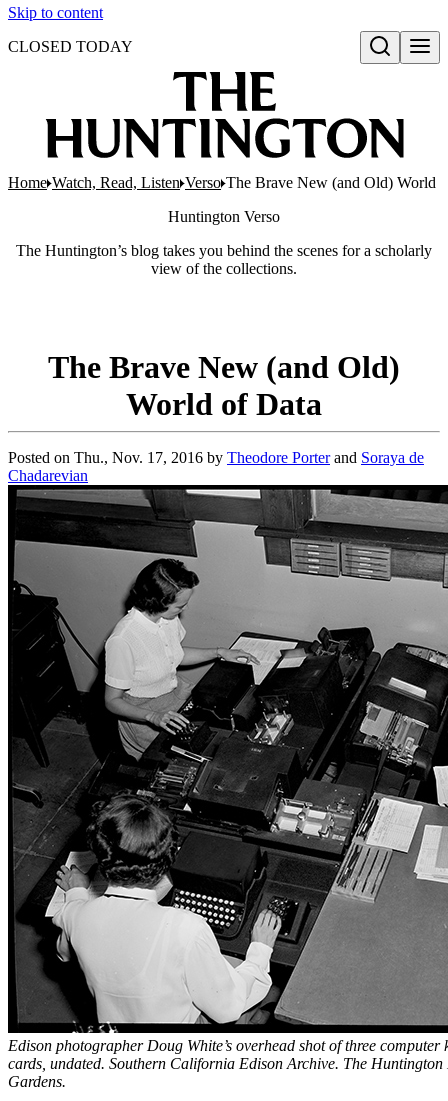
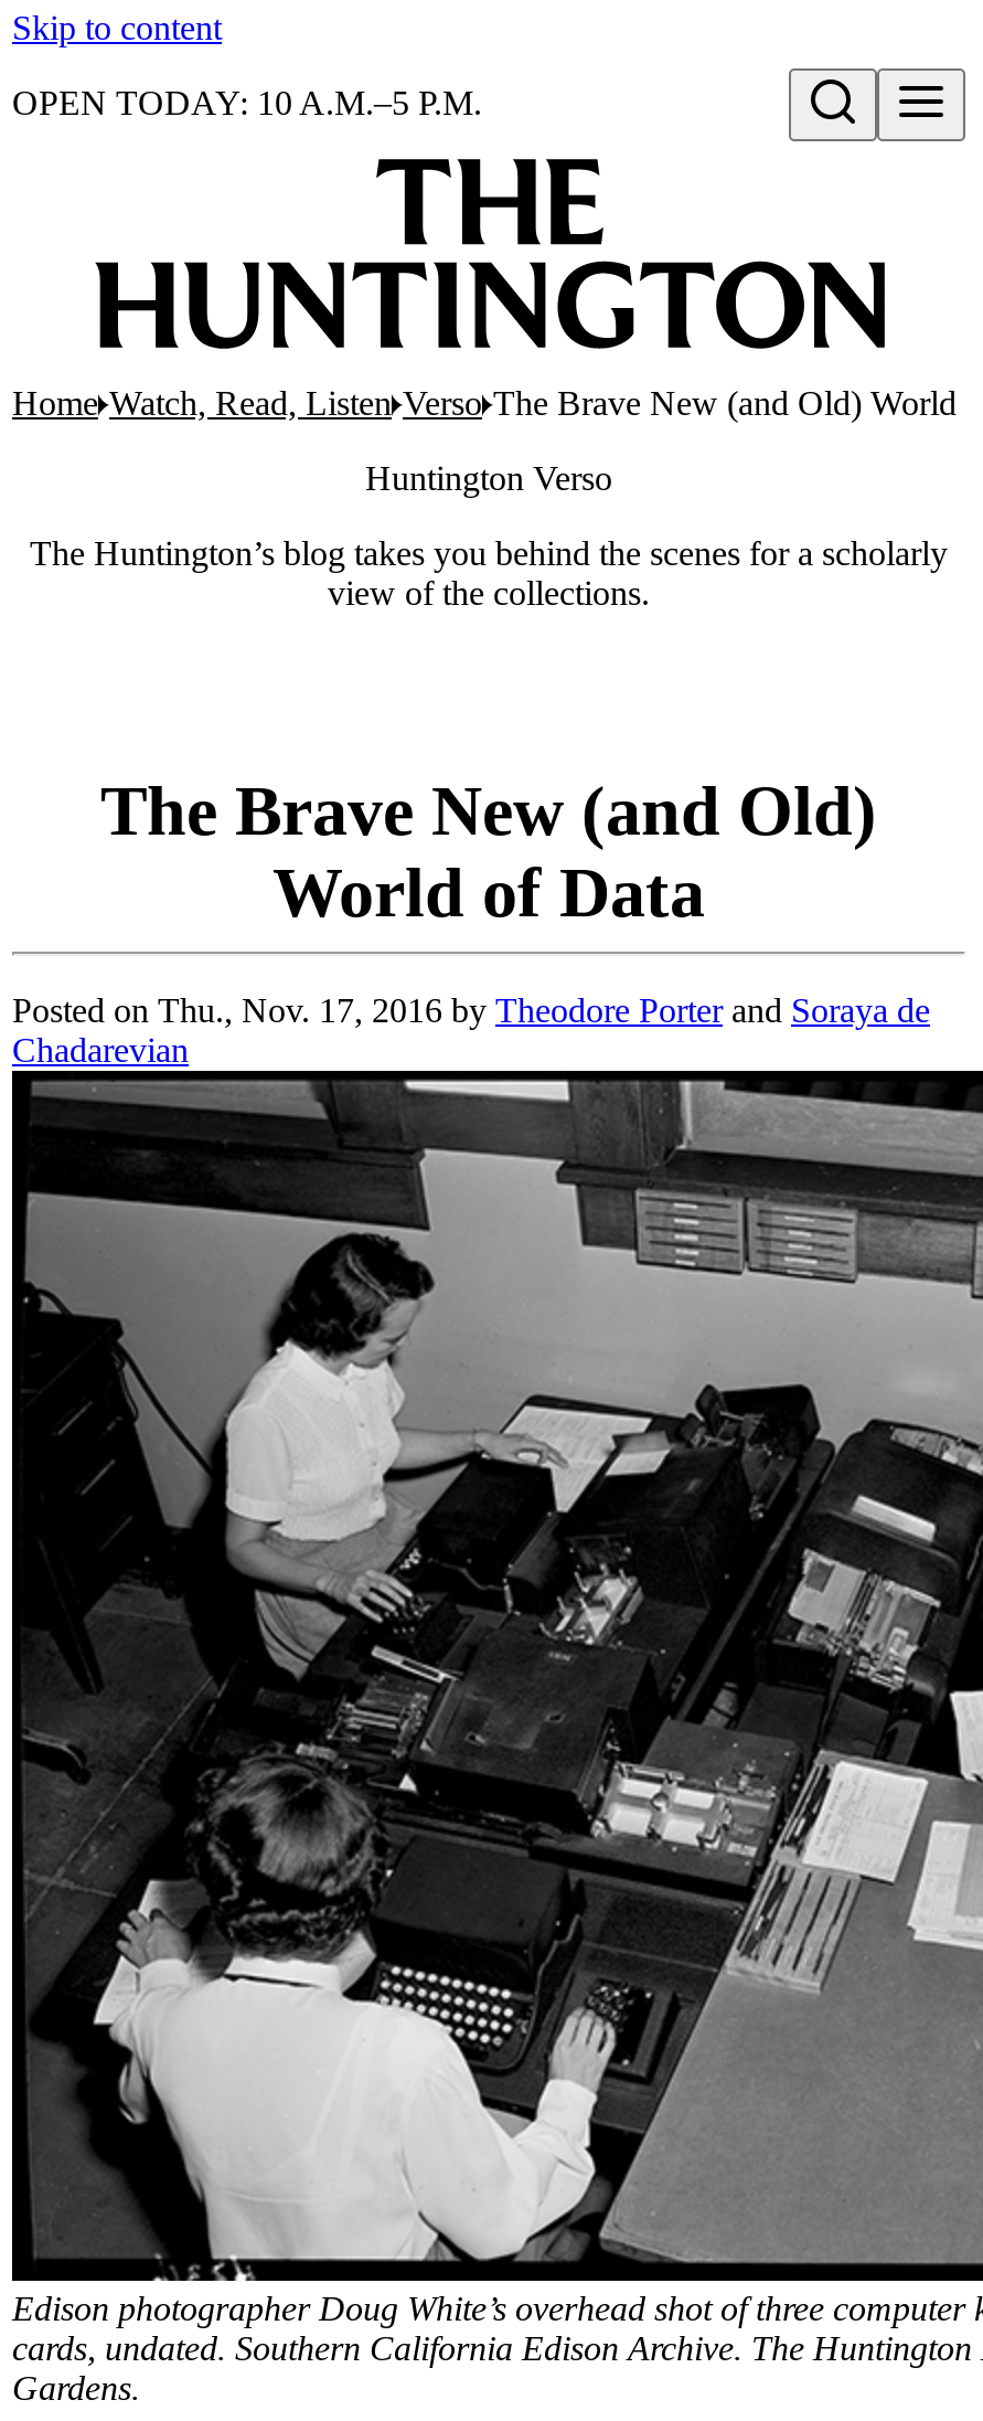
[8,38,133,55] CLOSED TODAY -> [12,84,482,121] OPEN TODAY: 10 A.M.–5 P.M.

